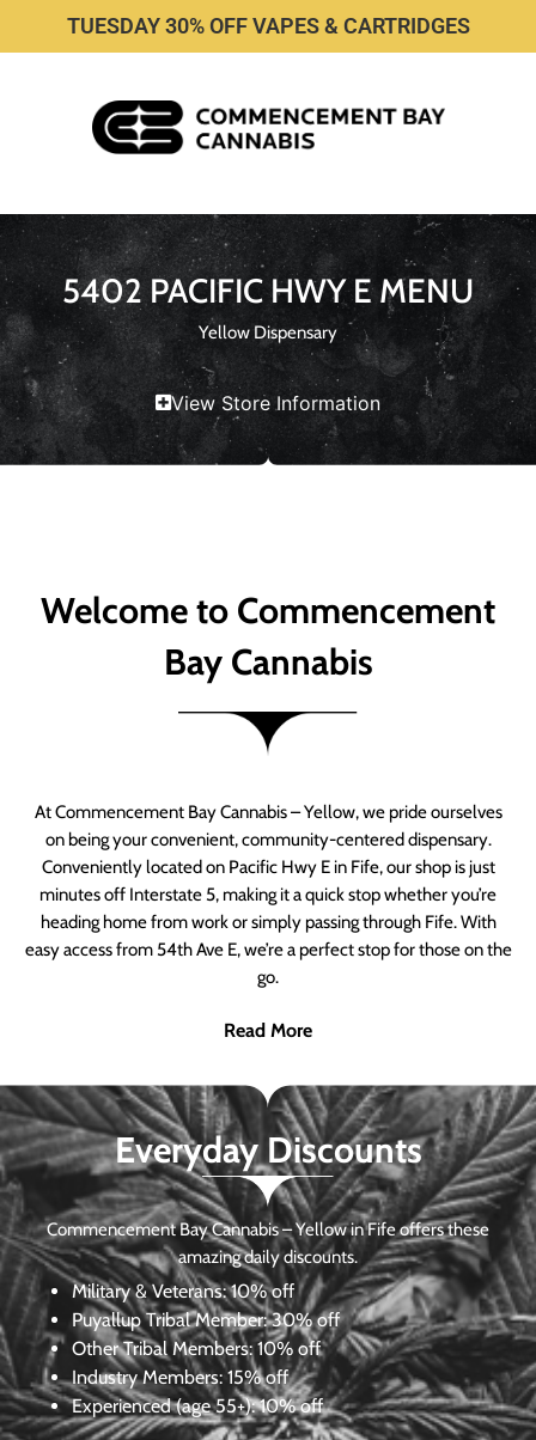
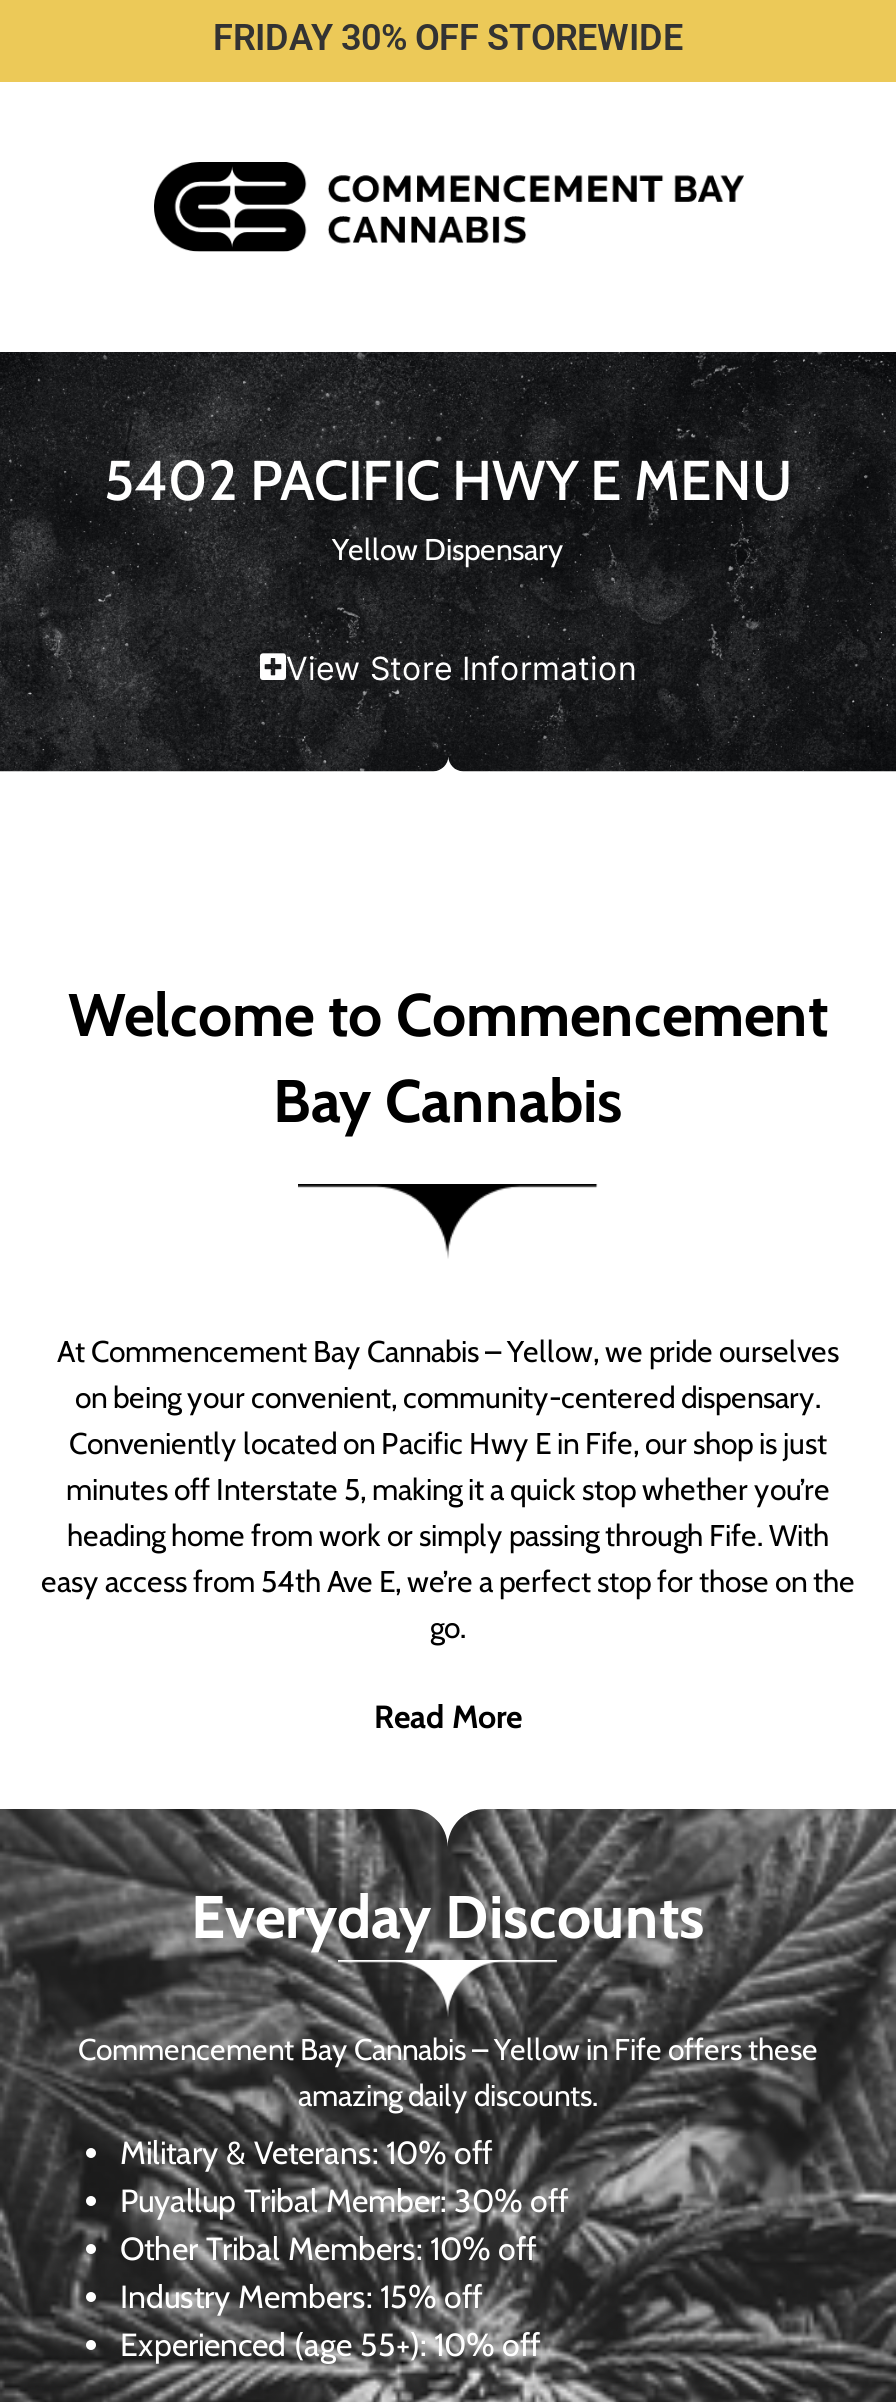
[66,13,470,38] TUESDAY 30% OFF VAPES & CARTRIDGES -> [213,16,683,58] FRIDAY 30% OFF STOREWIDE

